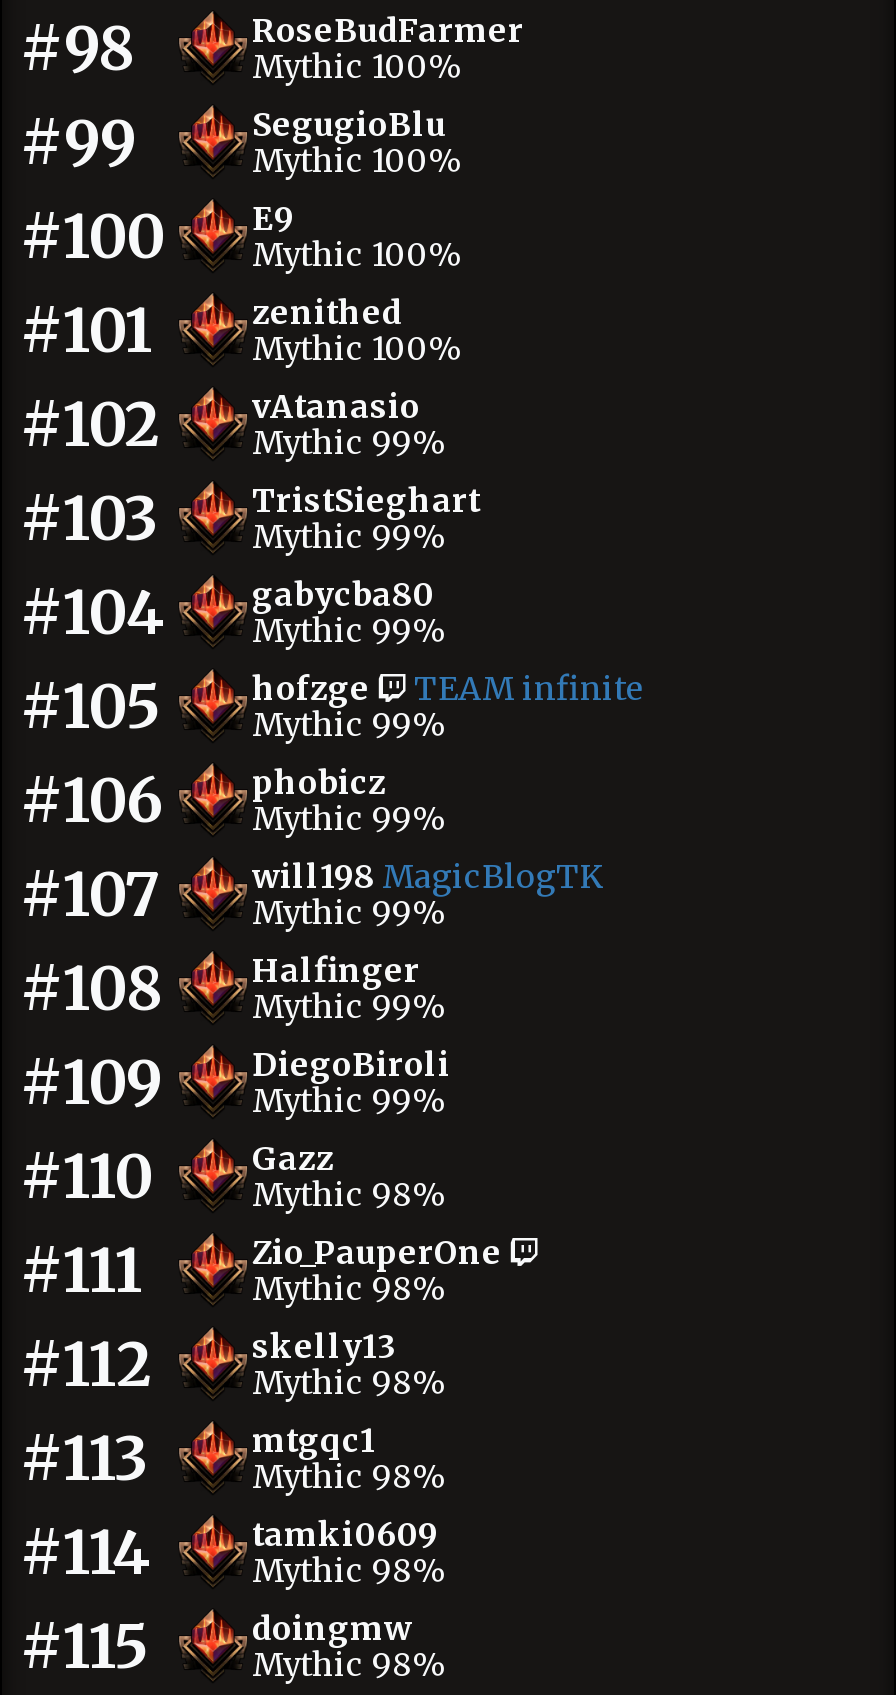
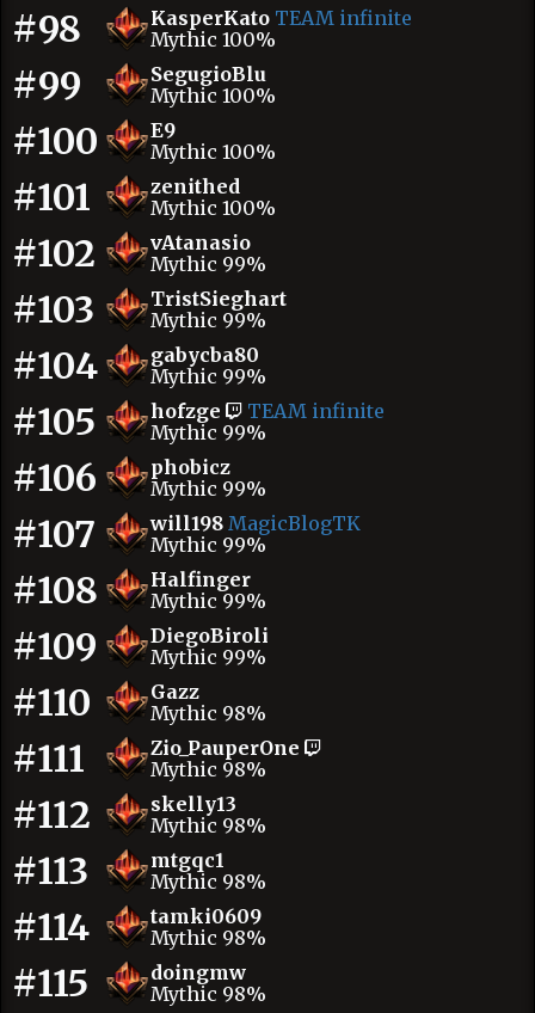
[252,11,524,51] RoseBudFarmer -> [150,6,412,30] KasperKato TEAM infinite

